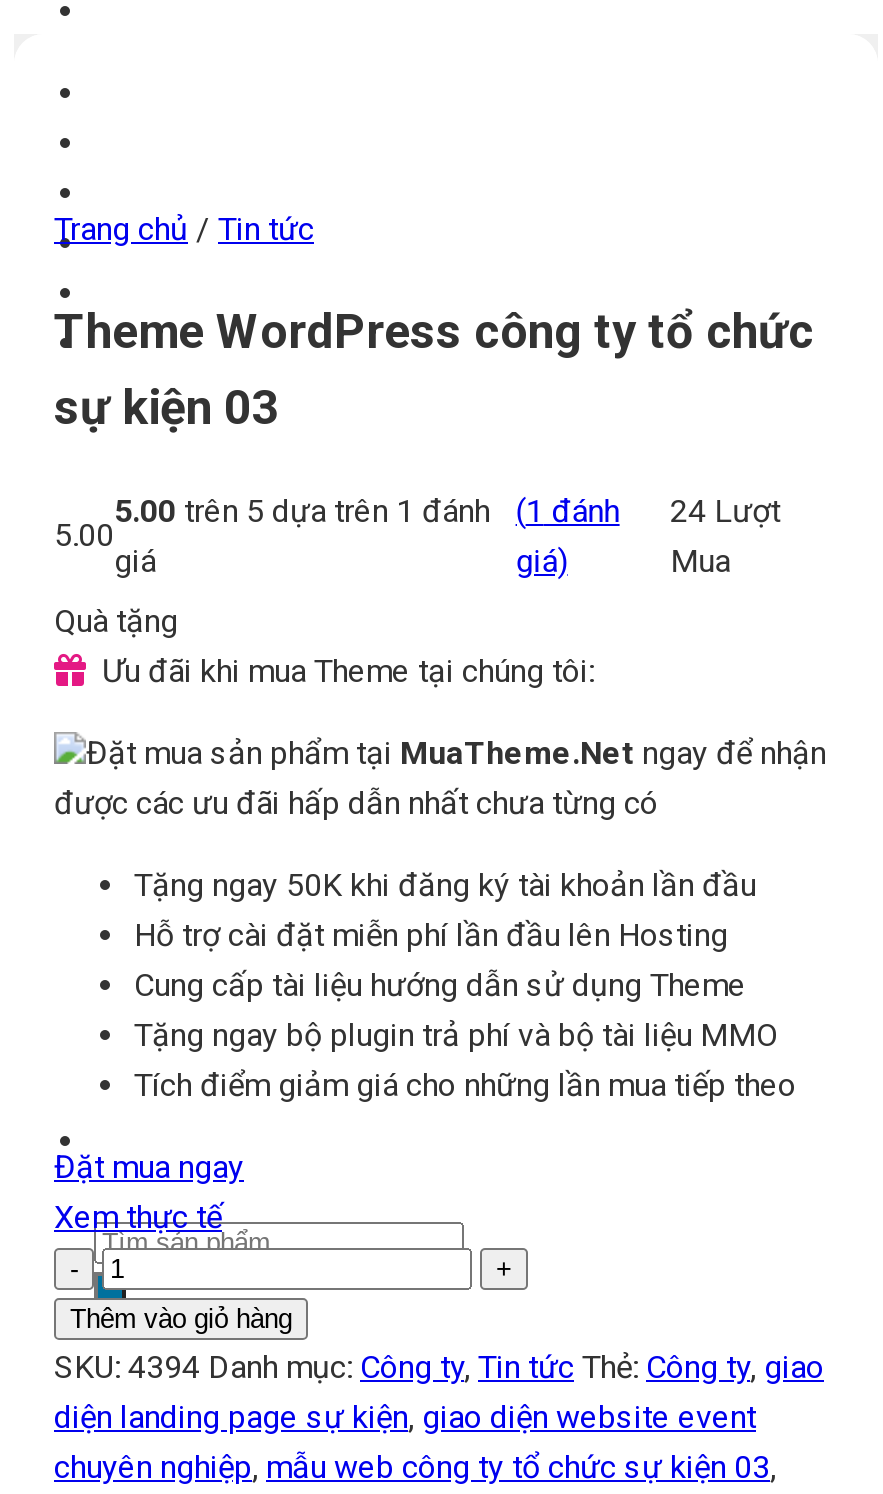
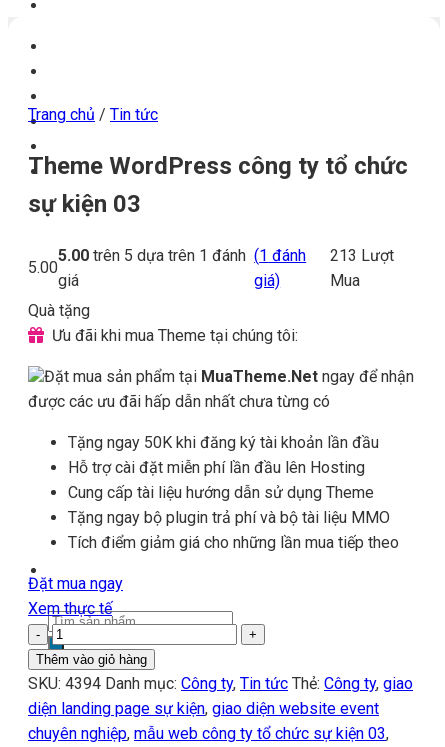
[114,492,780,530] 5.00 trên 5 dựa trên 1 đánh (1 đánh 24 Lượt -> [58,246,394,265] 5.00 trên 5 dựa trên 1 đánh (1 đánh 213 Lượt

